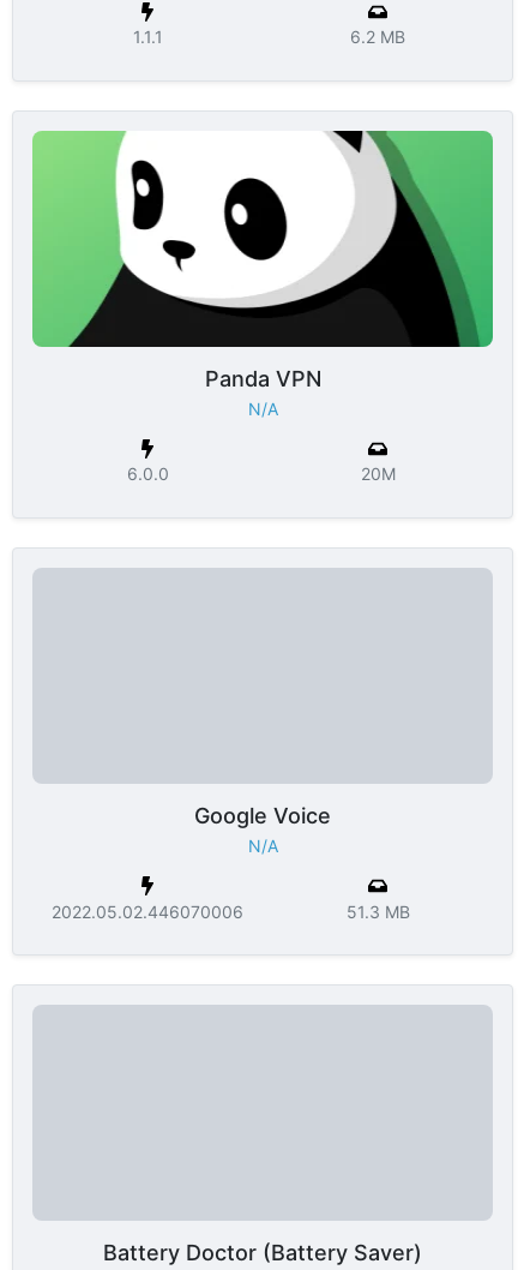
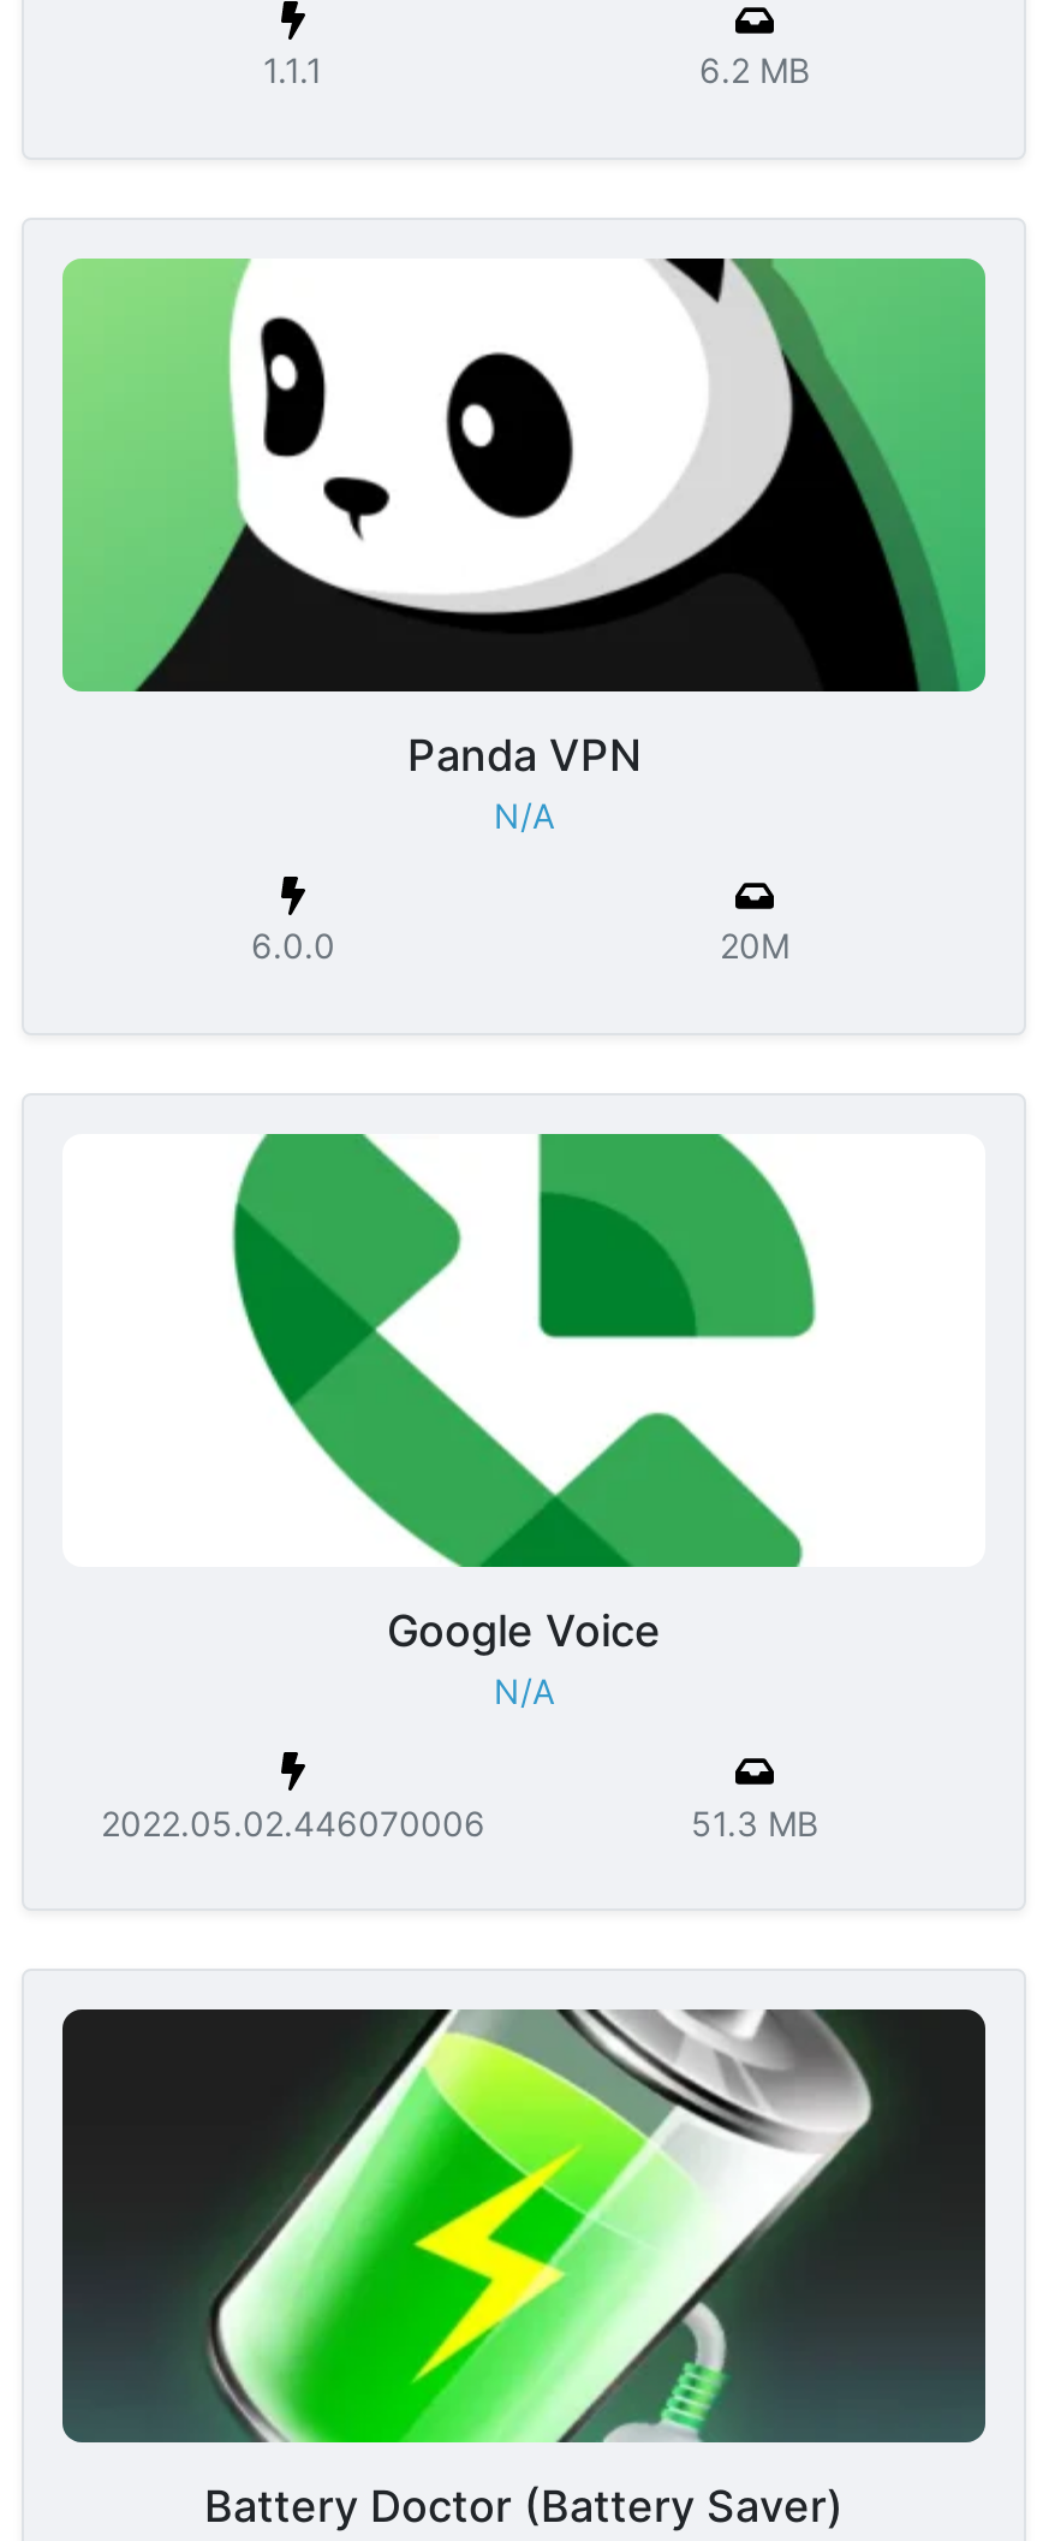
none -> [65,1132,983,1569] [image]
none -> [60,2007,988,2445] [image]

